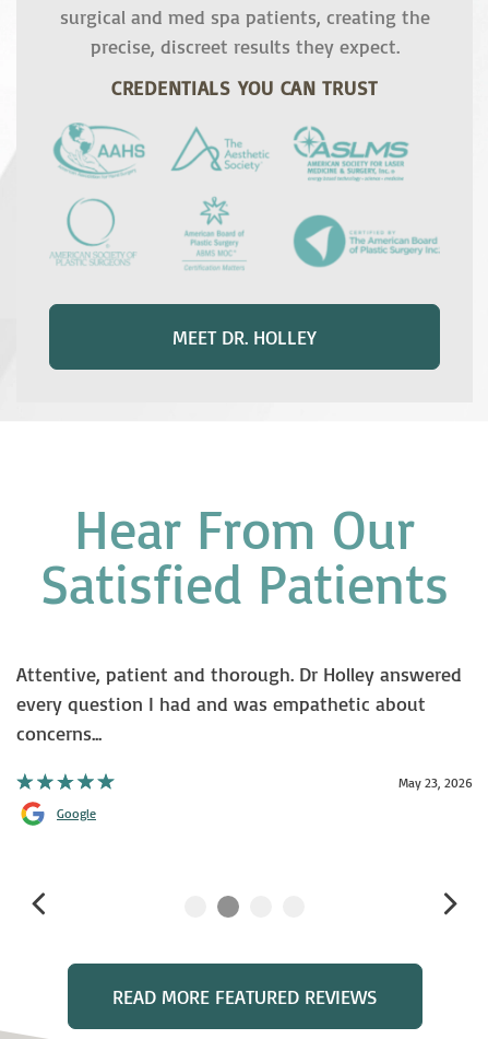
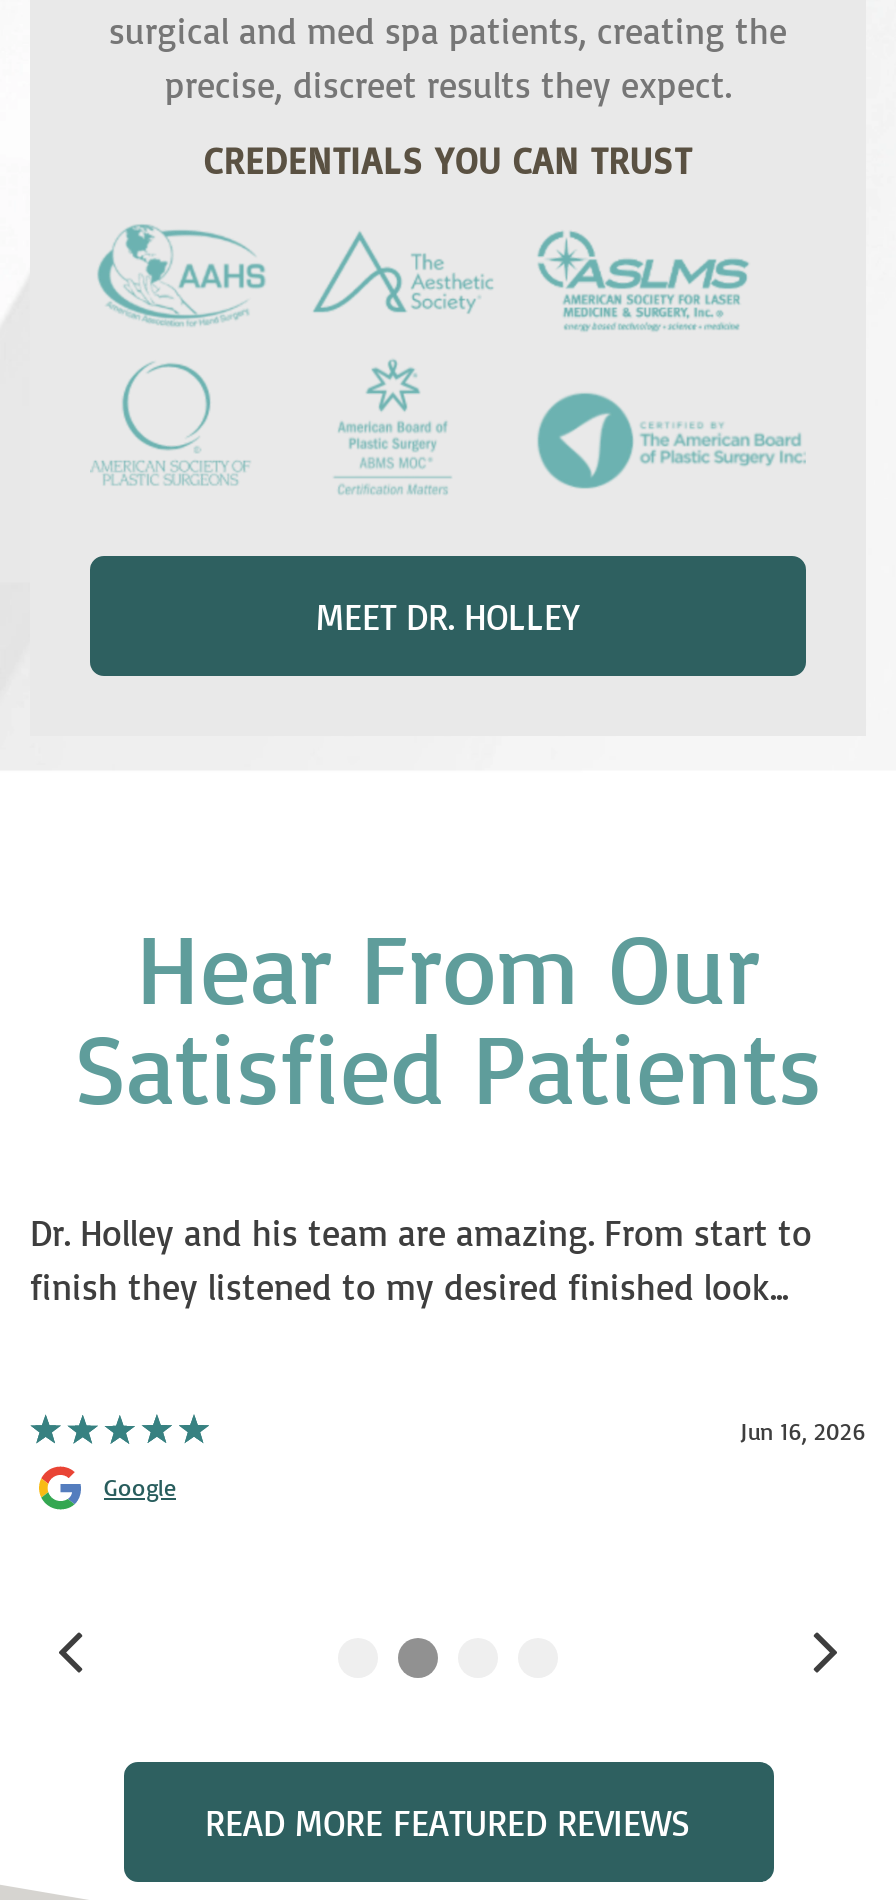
[16,661,462,744] Attentive, patient and thorough. Dr Holley answered | every question I had and was empathetic about | concerns... -> [30,1209,812,1307] Dr. Holley and his team are amazing. From start to | finish they listened to my desired finished look...
[398,774,473,790] May 23, 2026 -> [740,1415,866,1445] Jun 16, 2026

